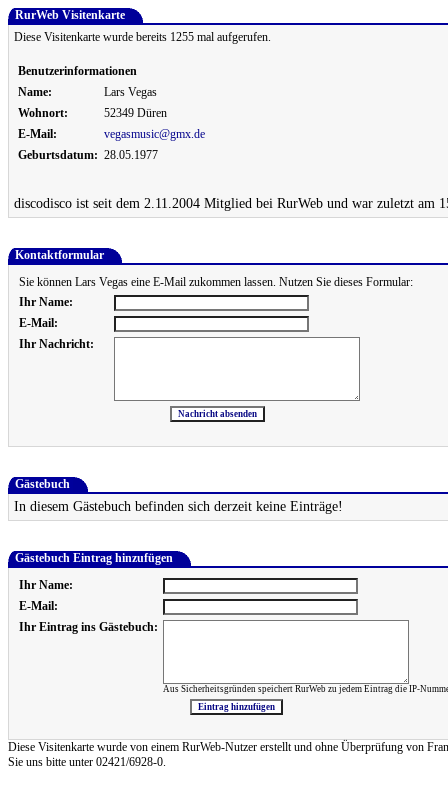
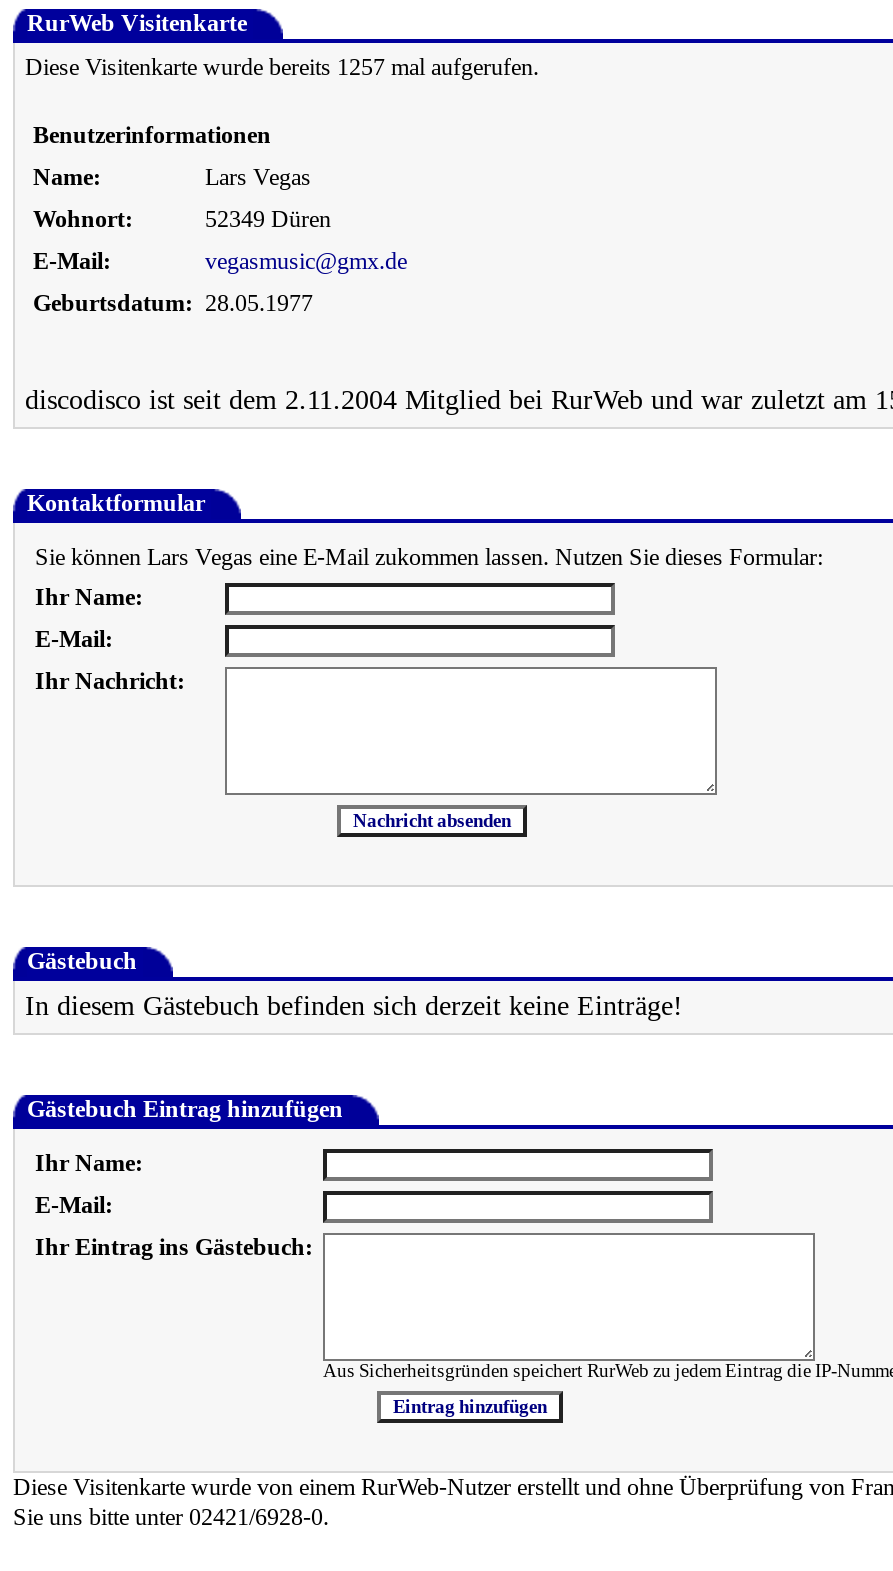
[14,30,271,44] Diese Visitenkarte wurde bereits 1255 mal aufgerufen. -> [25,53,539,81] Diese Visitenkarte wurde bereits 1257 mal aufgerufen.

